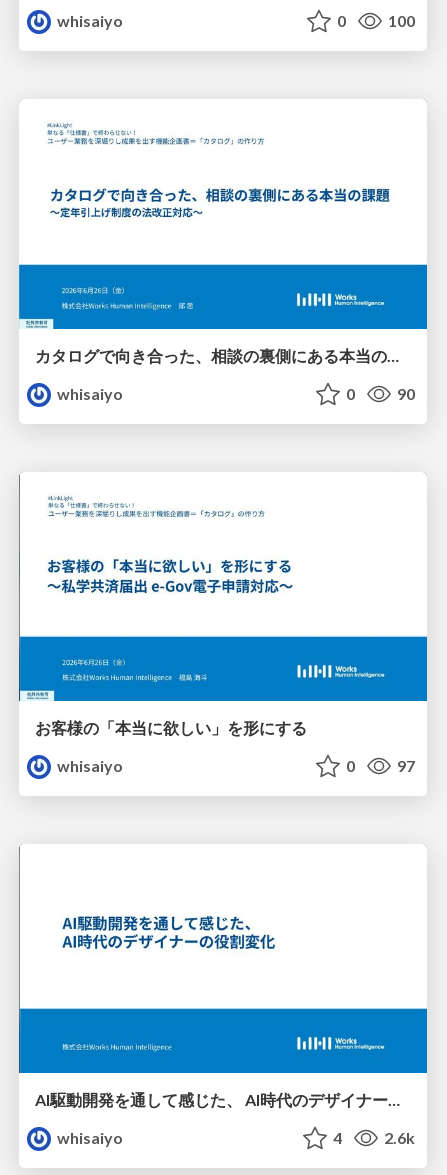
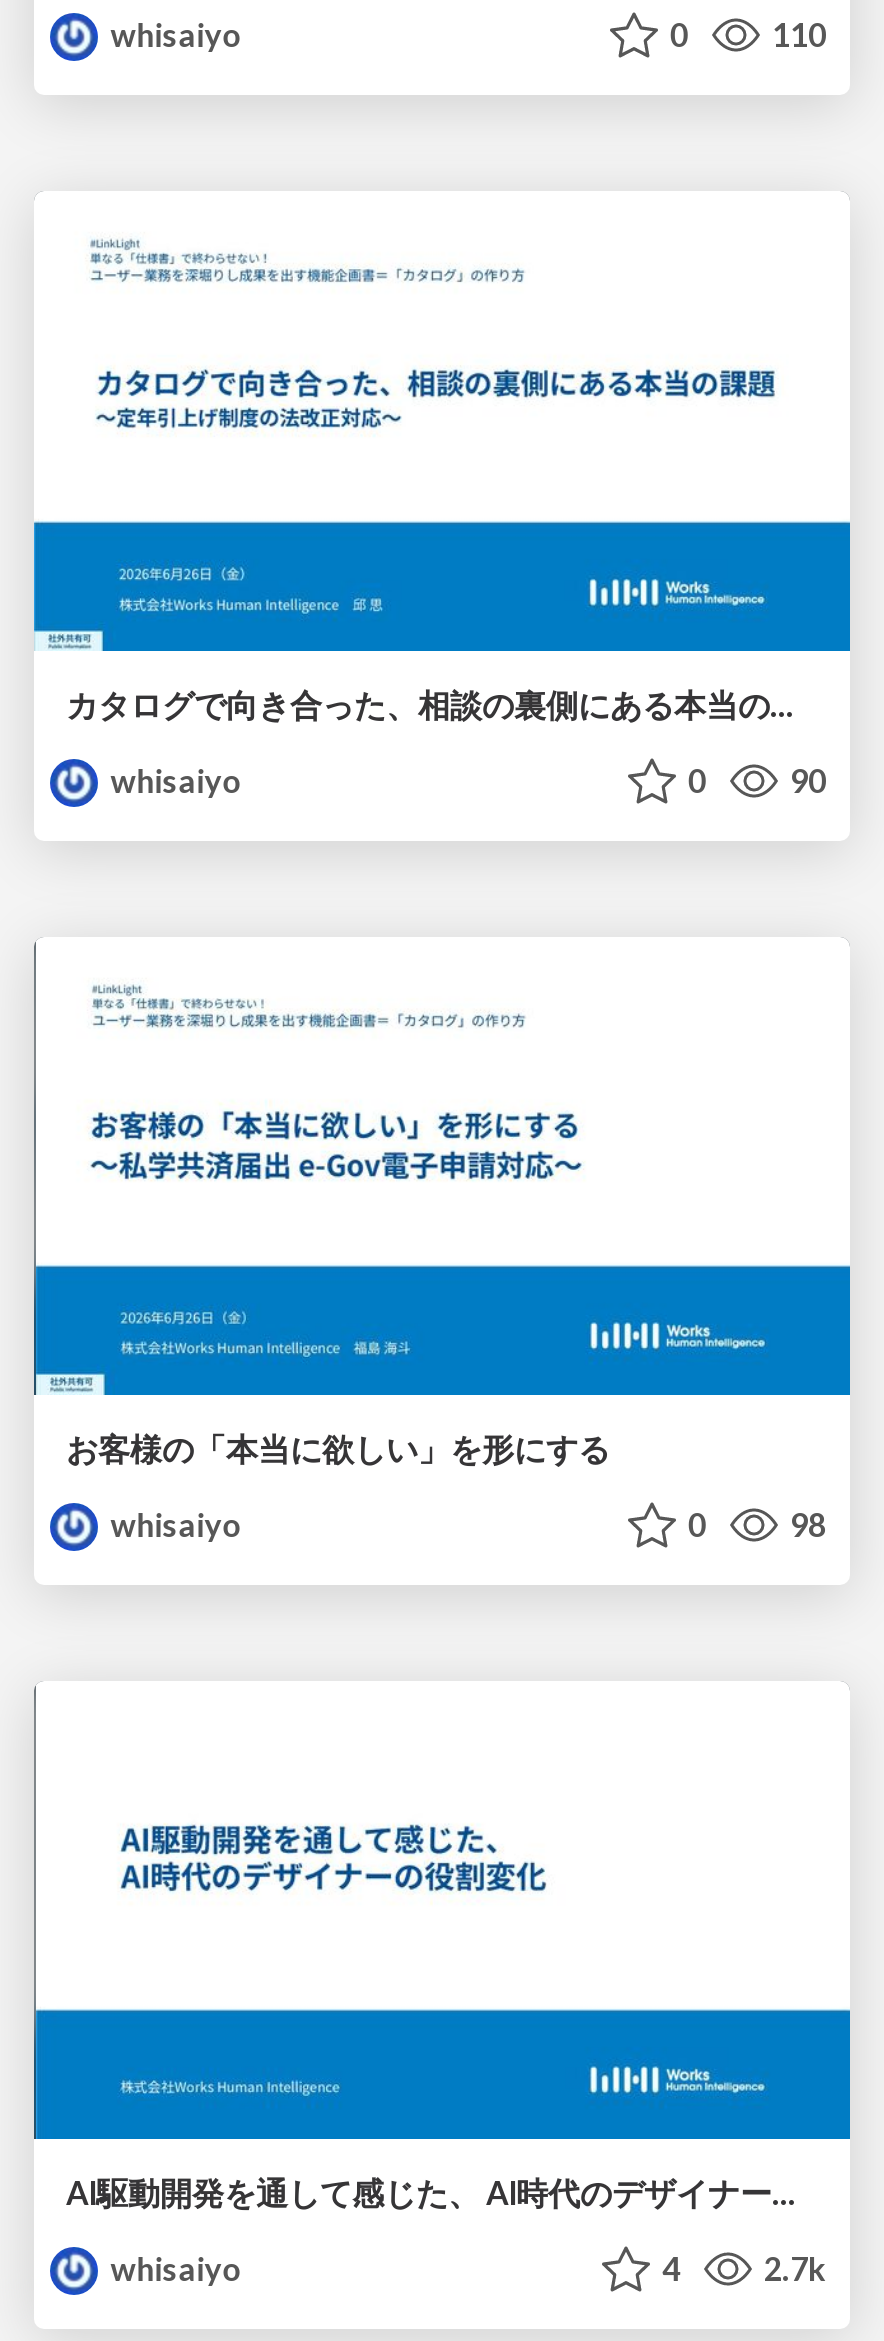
[385,11,415,30] 100 -> [766,16,826,54] 110
[394,756,415,775] 97 -> [784,1505,826,1543] 98
[381,1128,415,1147] 2.6k -> [758,2250,826,2288] 2.7k

